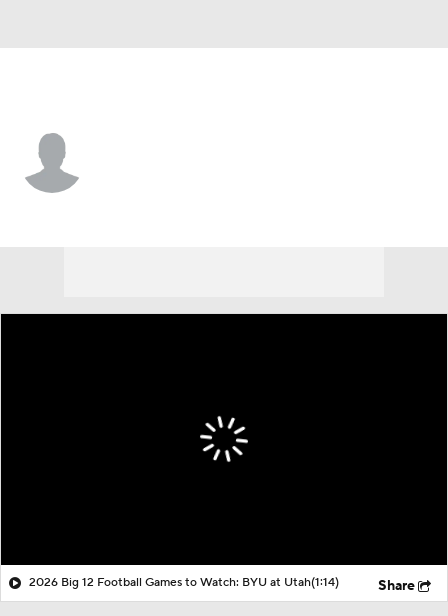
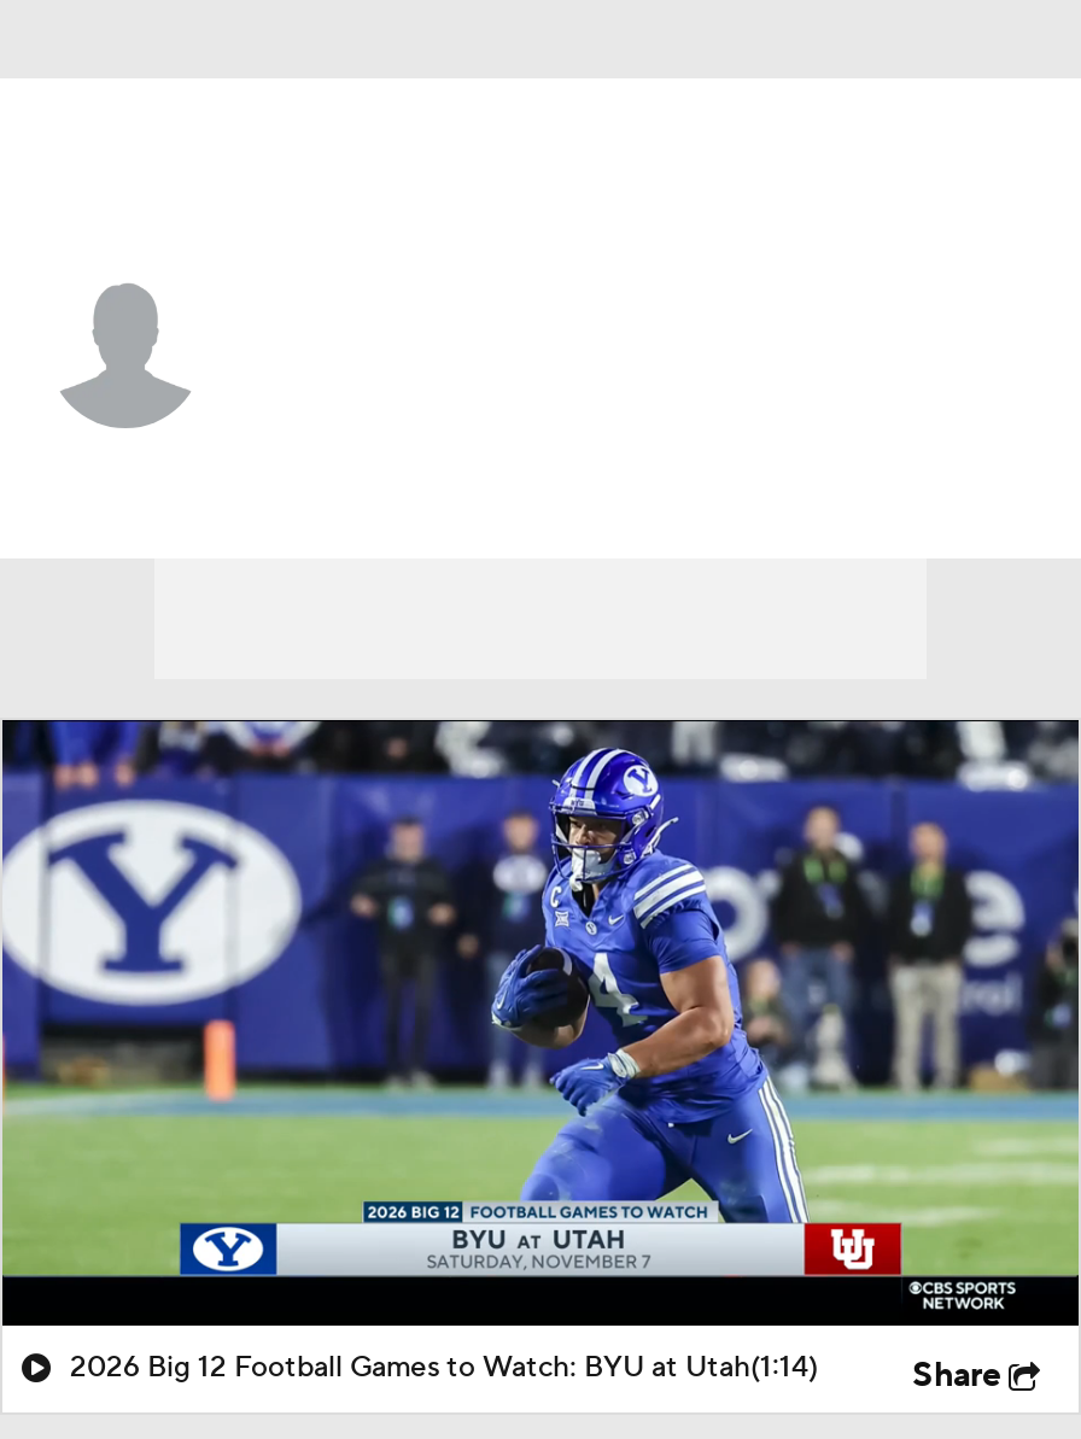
none -> [7,718,1074,1311] [image]

